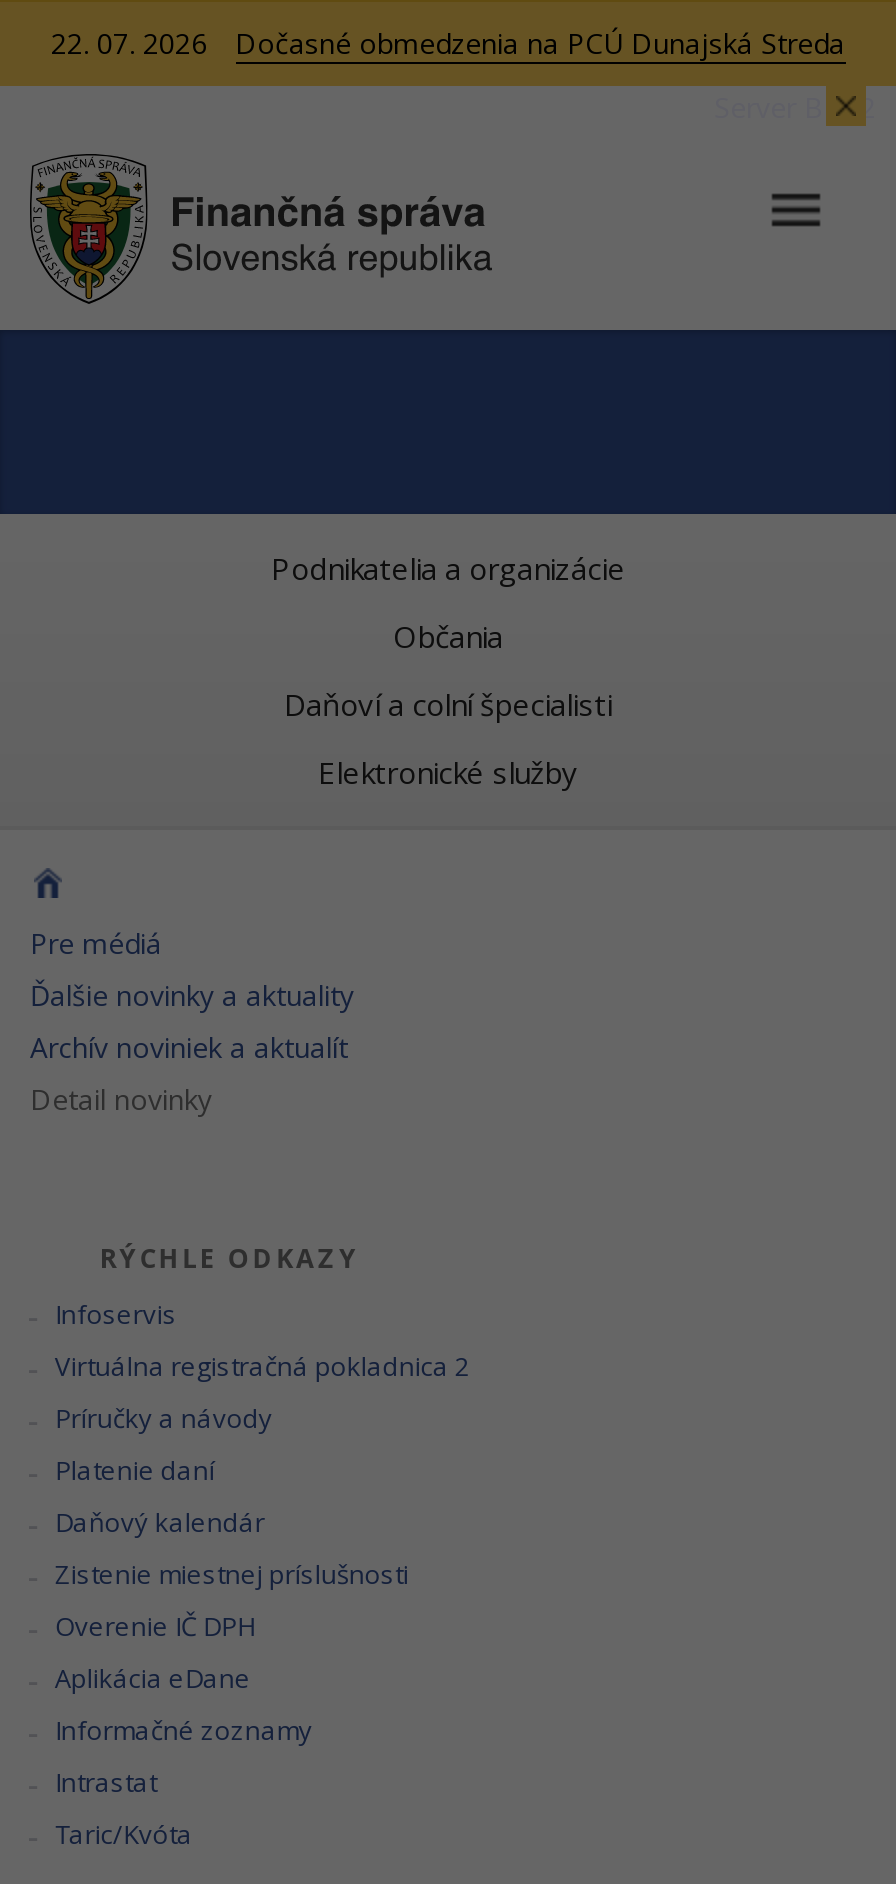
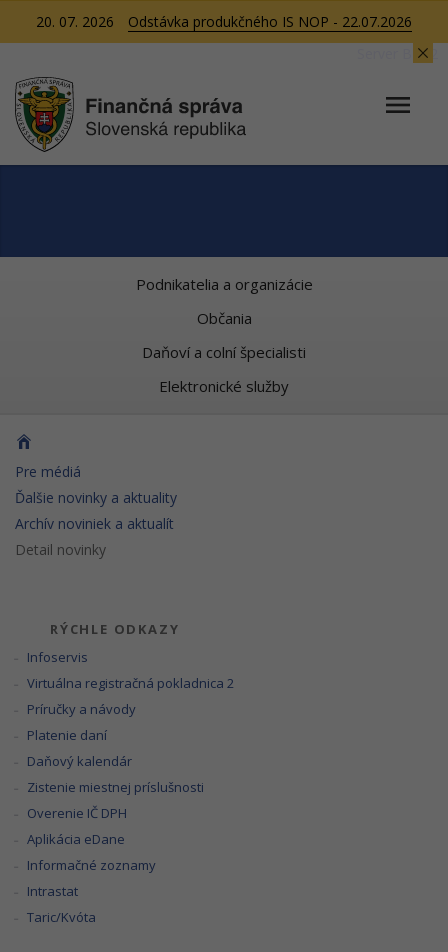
[51,24,845,62] 22. 07. 2026 | Dočasné obmedzenia na PCÚ Dunajská Streda -> [36,12,412,31] 20. 07. 2026 | Odstávka produkčného IS NOP - 22.07.2026

